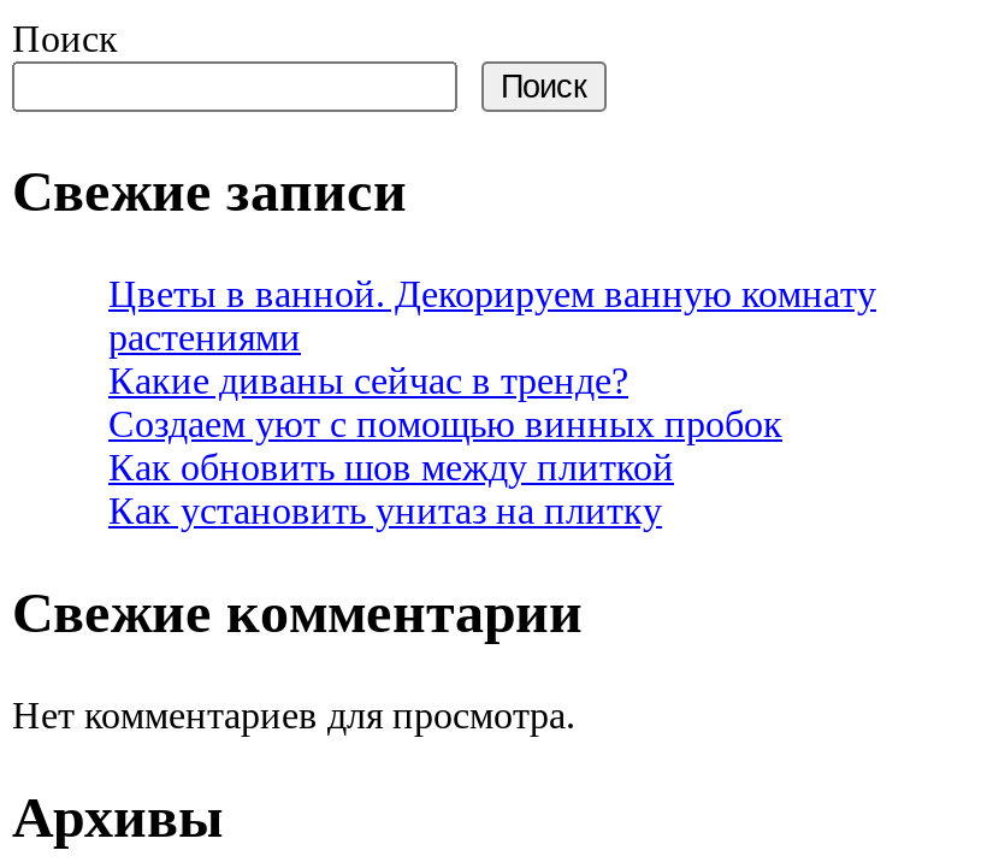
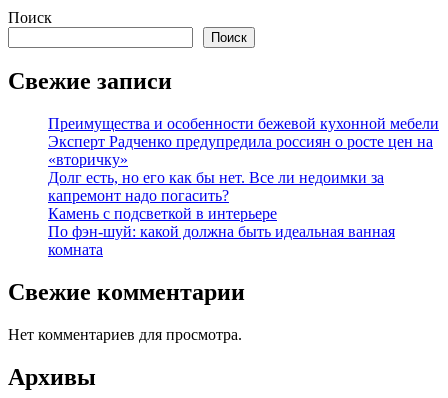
[108,273,876,531] Цветы в ванной. Декорируем ванную комнату | растениями | Какие диваны сейчас в тренде? | Создаем уют с помощью винных пробок | Как обновить шов между плиткой | Как установить унитаз на плитку -> [48,115,439,258] Преимущества и особенности бежевой кухонной мебели | Эксперт Радченко предупредила россиян о росте цен на | «вторичку» | Долг есть, но его как бы нет. Все ли недоимки за | капремонт надо погасить? | Камень с подсветкой в интерьере | По фэн-шуй: какой должна быть идеальная ванная | комната

